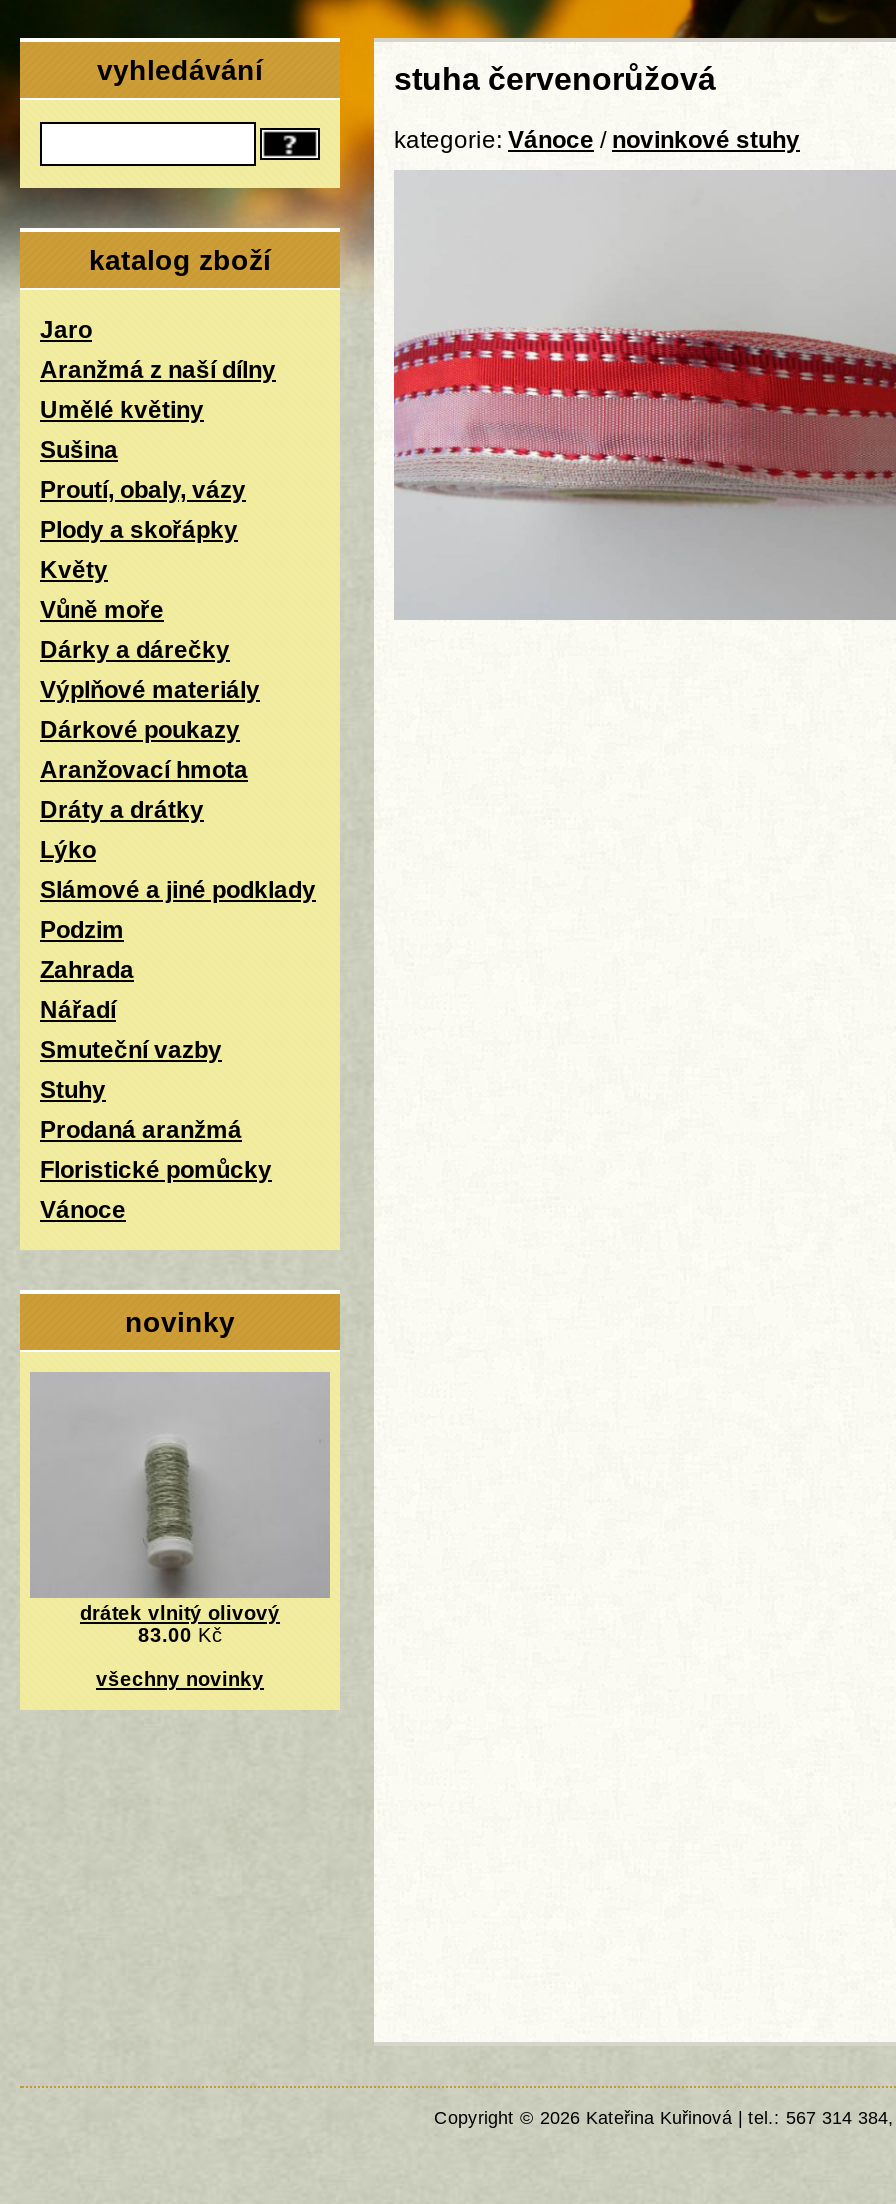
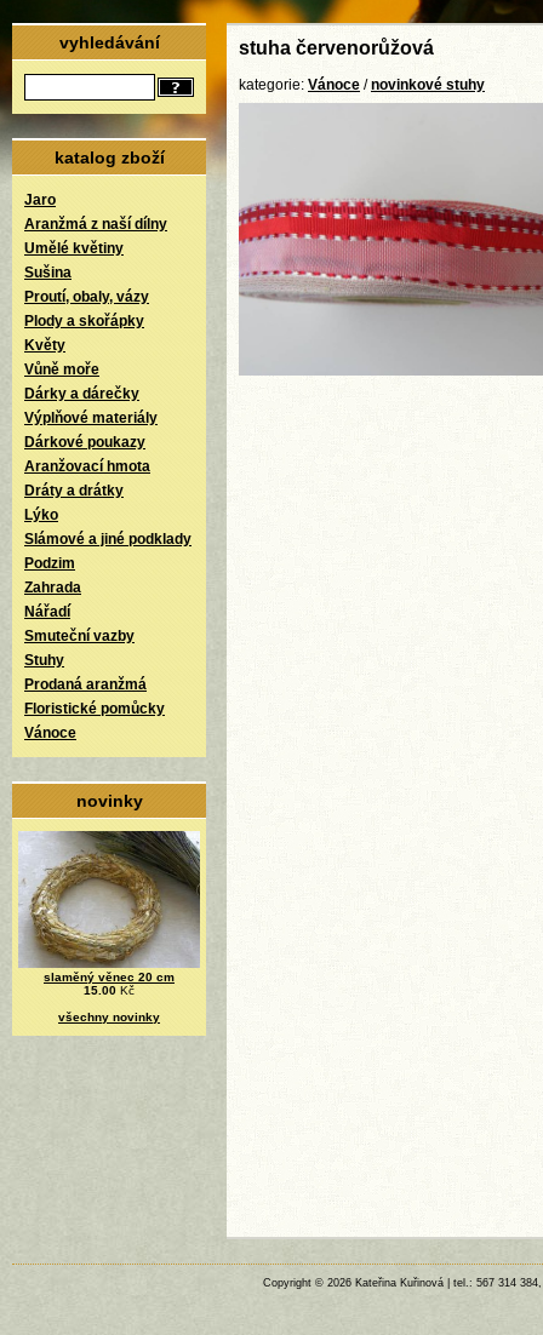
[30,1372,330,1646] [image] | drátek vlnitý olivový | 83.00Kč -> [18,830,201,997] [image] | slaměný věnec 20 cm | 15.00Kč

